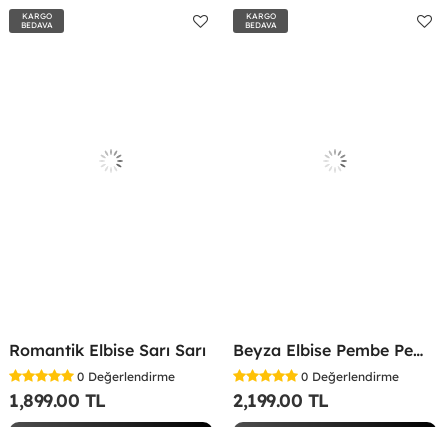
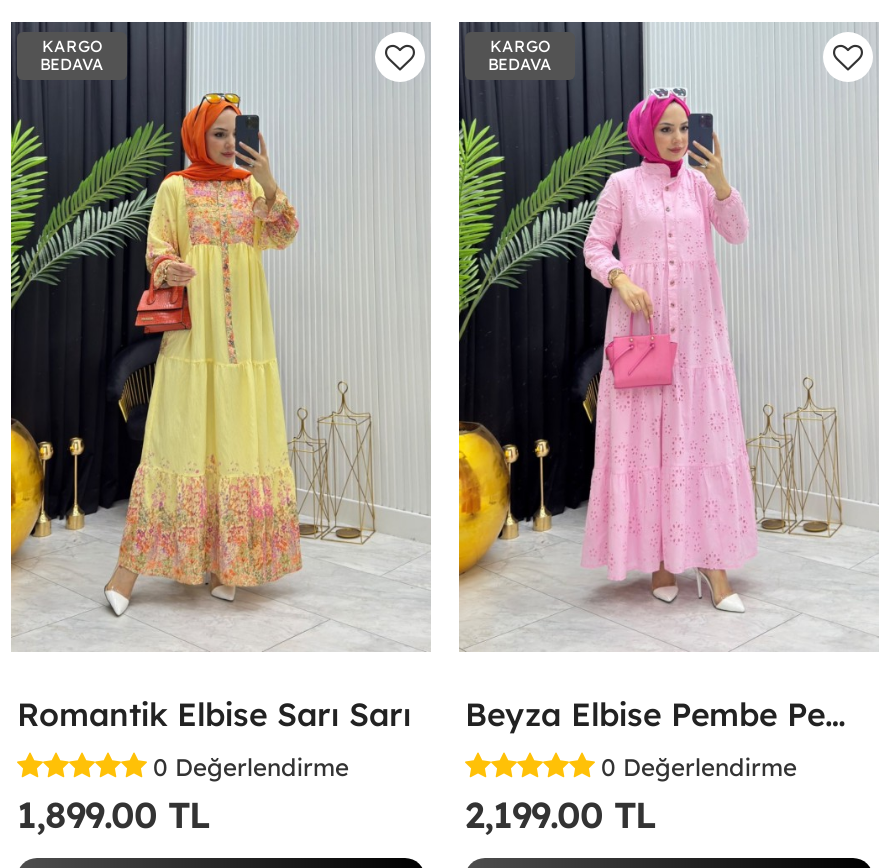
none -> [9,20,431,652] [image]
none -> [457,20,879,652] [image]

